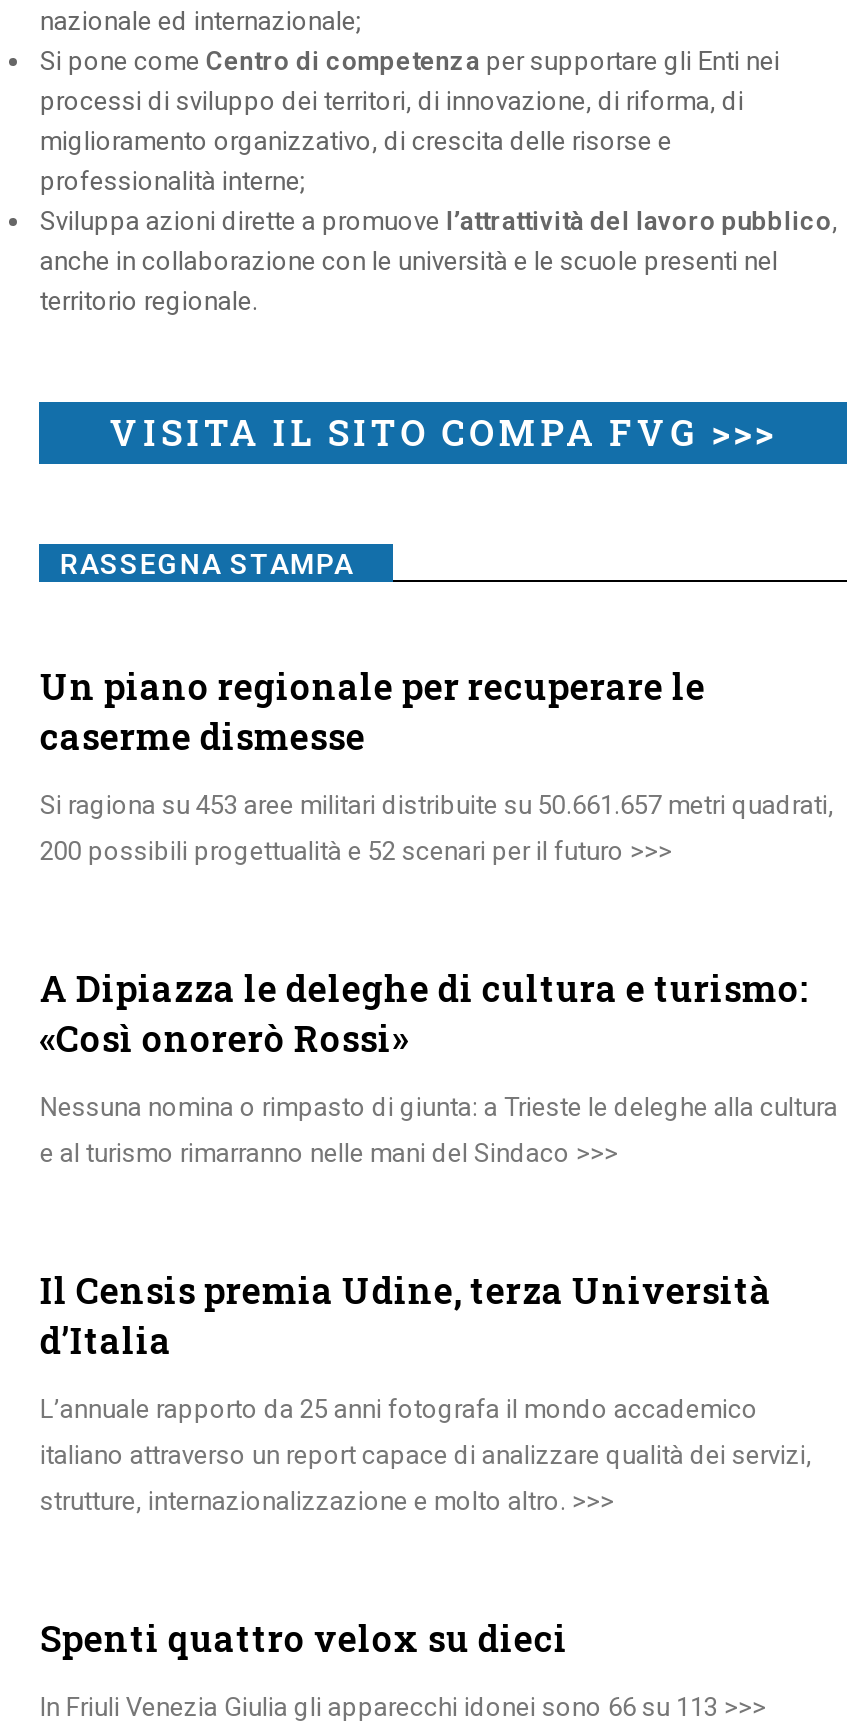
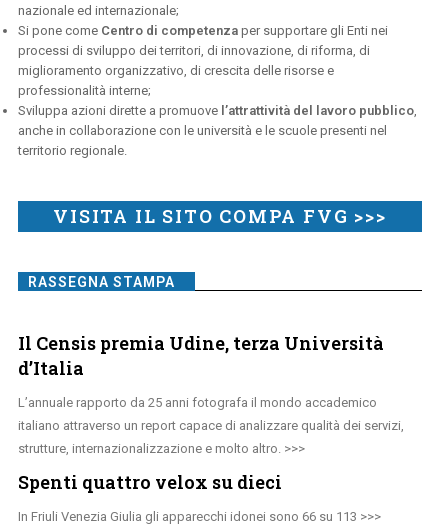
[40,661,838,1167] Un piano regionale per recuperare le | caserme dismesse | Si ragiona su 453 aree militari distribuite su 50.661.657 metri quadrati, | 200 possibili progettualità e 52 scenari per il futuro | A Dipiazza le deleghe di cultura e turismo: | «Così onorerò Rossi» | Nessuna nomina o rimpasto di giunta: a Trieste le deleghe alla cultura | e al turismo rimarranno nelle mani del Sindaco -> none

